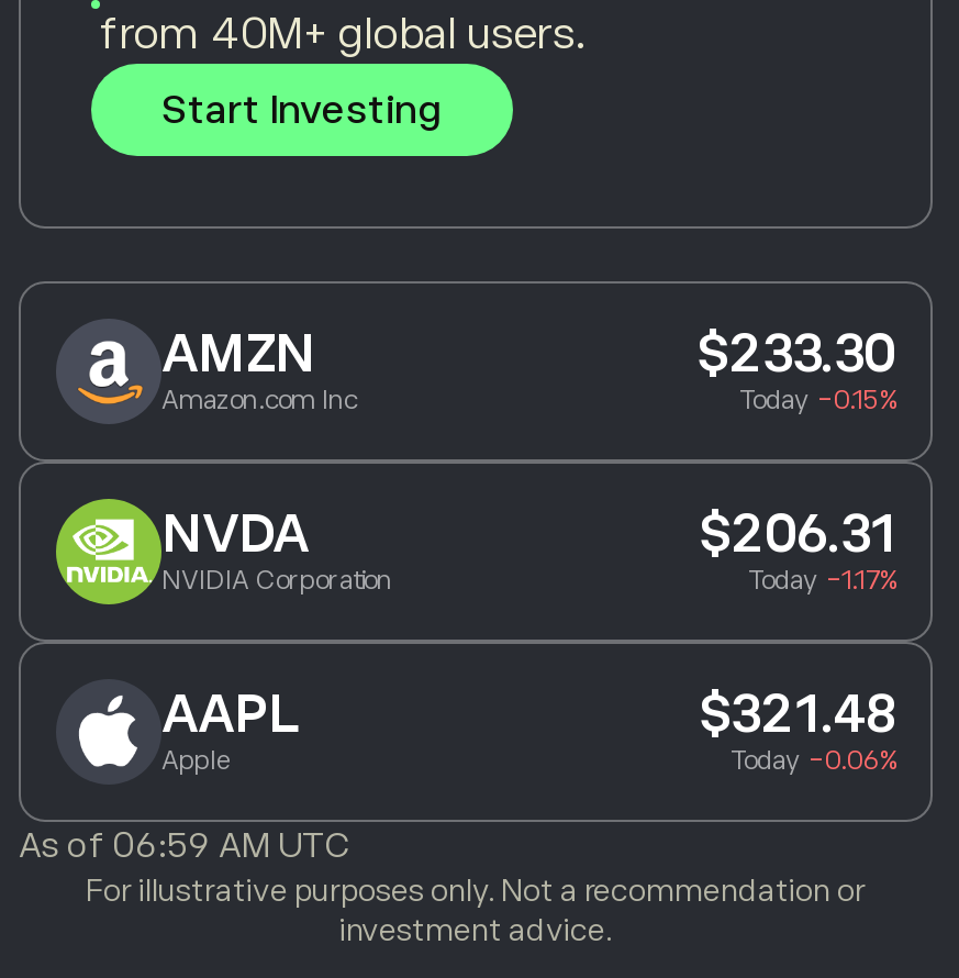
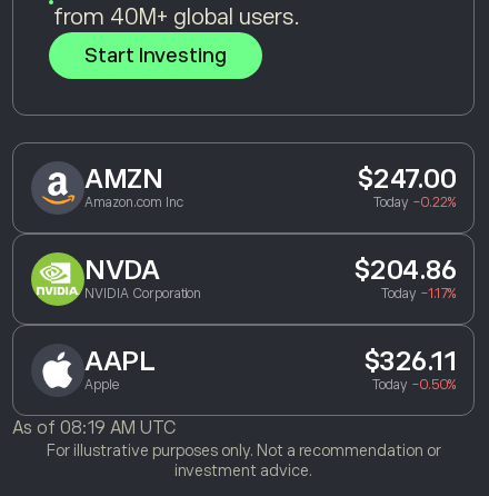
[696,322,895,382] $233.30 -> [356,163,456,193] $247.00
[739,384,895,415] Today -0.15% -> [373,194,456,210] Today -0.22%
[699,503,895,562] $206.31 -> [353,254,456,284] $204.86
[699,683,895,742] $321.48 -> [363,346,456,376] $326.11
[731,744,895,775] Today -0.06% -> [372,377,456,392] Today -0.50%
[19,826,348,865] As of 06:59 AM UTC -> [12,418,176,438] As of 08:19 AM UTC

